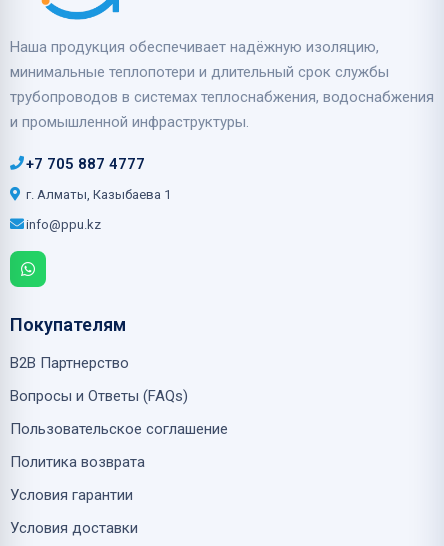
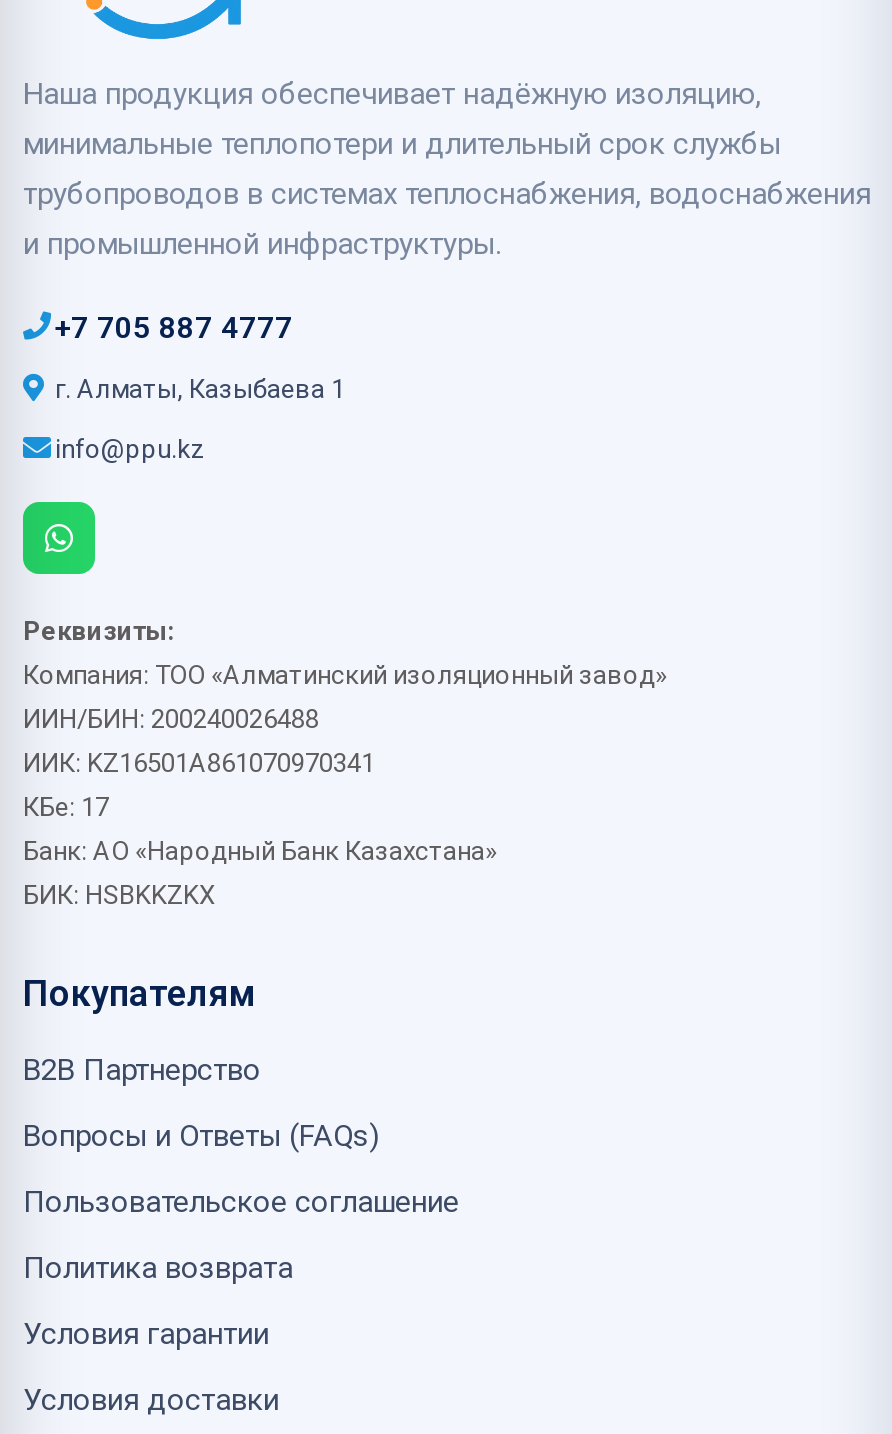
none -> [23,616,667,910] Реквизиты: | Компания: ТОО «Алматинский изоляционный завод» | ИИН/БИН: 200240026488 | ИИК: KZ16501A861070970341 | КБе: 17 | Банк: АО «Народный Банк Казахстана» | БИК: HSBKKZKX

